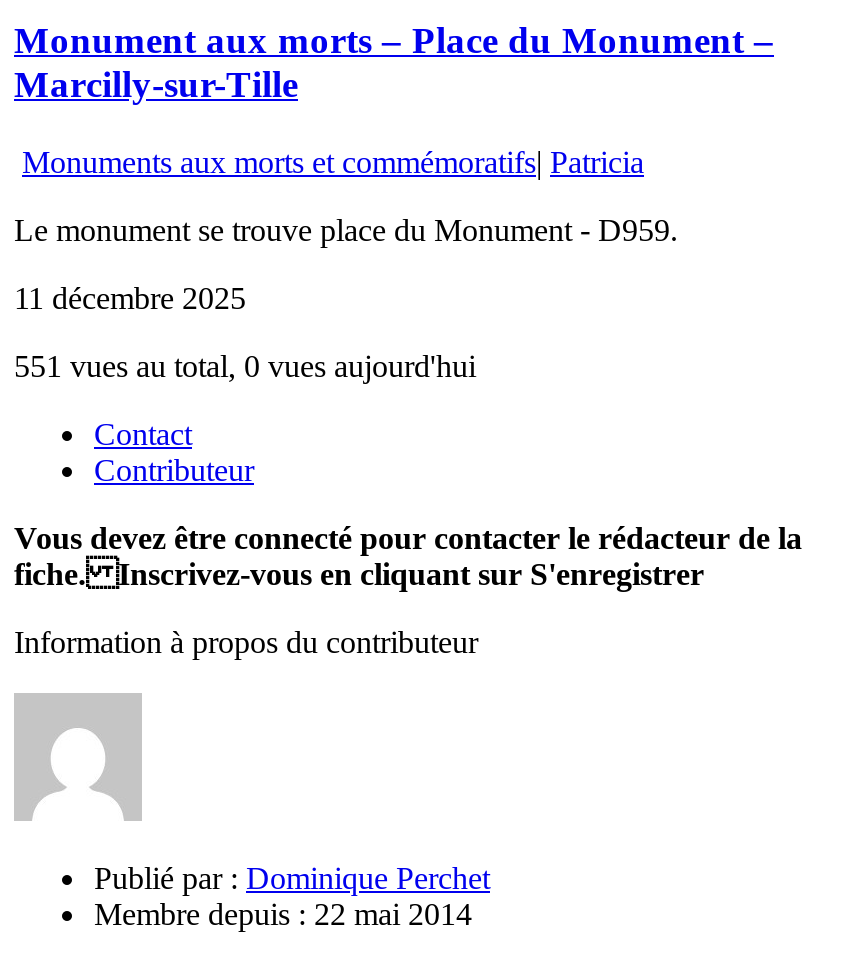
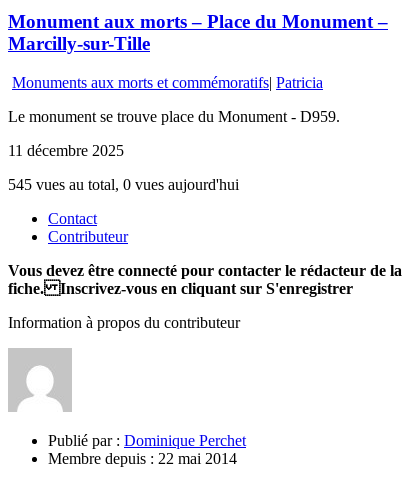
[14,349,476,383] 551 vues au total, 0 vues aujourd'hui -> [8,176,239,193] 545 vues au total, 0 vues aujourd'hui

